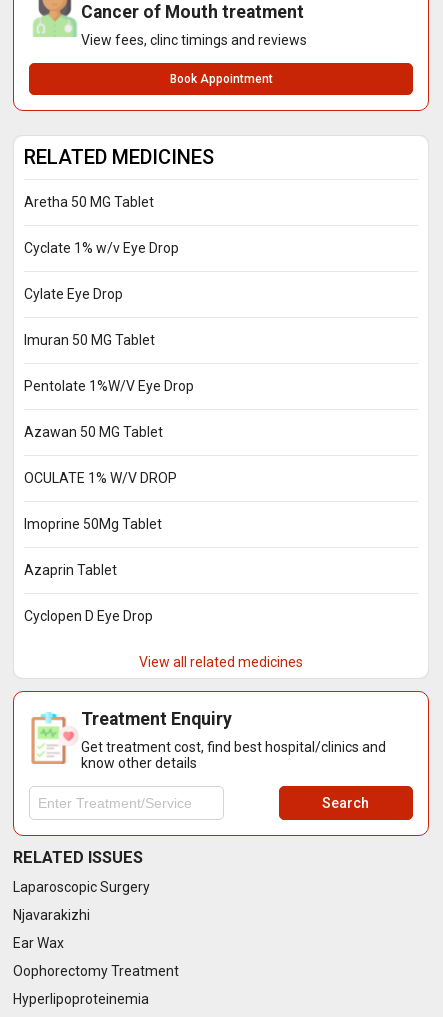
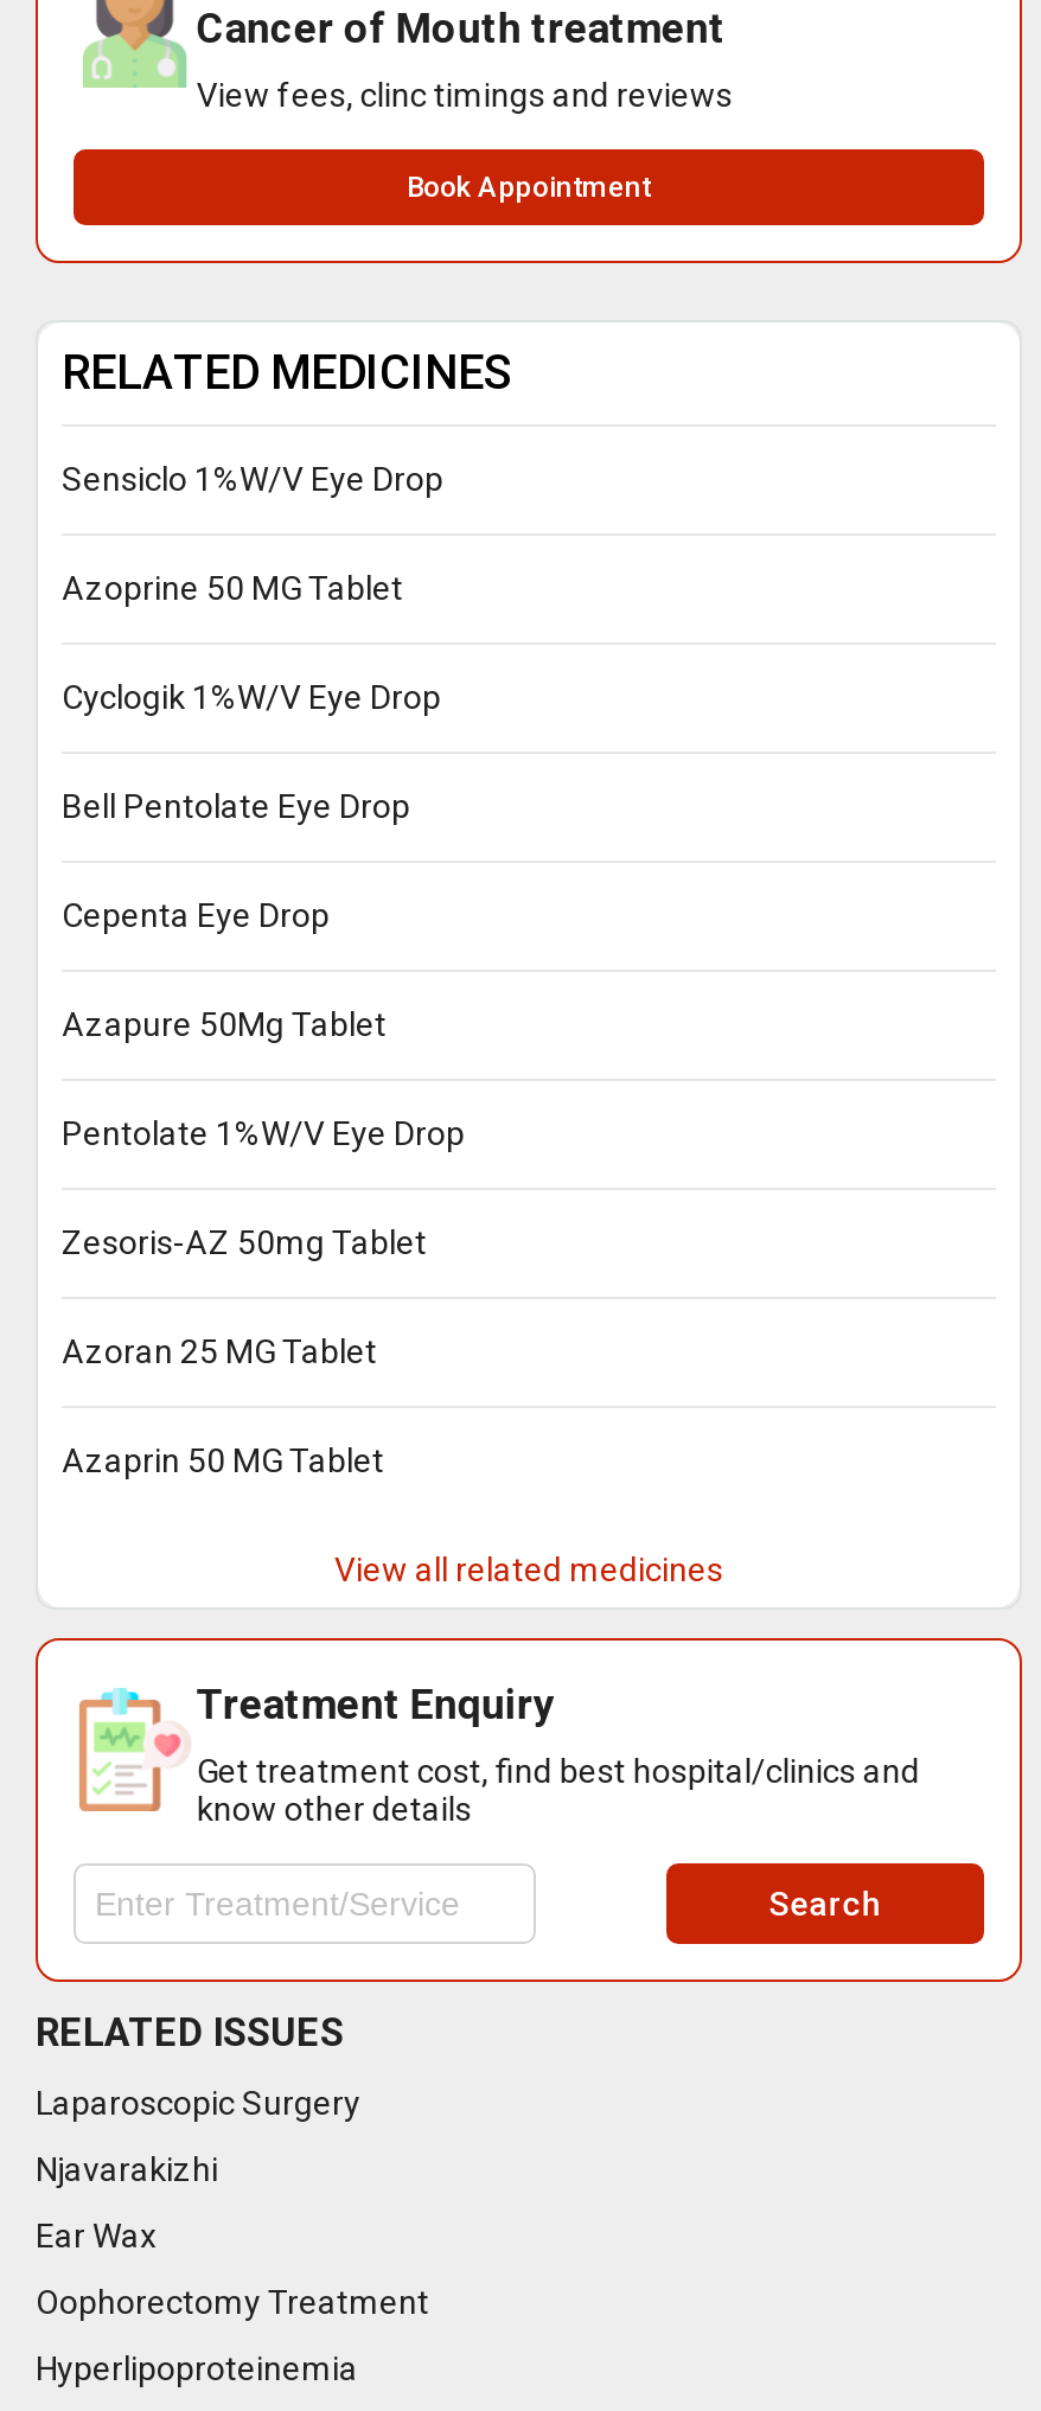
[24,194,179,348] Aretha 50 MG Tablet | Cyclate 1% w/v Eye Drop | Cylate Eye Drop | Imuran 50 MG Tablet -> [62,461,443,1044] Sensiclo 1%W/V Eye Drop | Azoprine 50 MG Tablet | Cyclogik 1%W/V Eye Drop | Bell Pentolate Eye Drop | Cepenta Eye Drop | Azapure 50Mg Tablet
moved [24,378,194,394] -> [62,1115,465,1153]: Pentolate 1%W/V Eye Drop
[24,424,177,624] Azawan 50 MG Tablet | OCULATE 1% W/V DROP | Imoprine 50Mg Tablet | Azaprin Tablet | Cyclopen D Eye Drop -> [62,1224,427,1481] Zesoris-AZ 50mg Tablet | Azoran 25 MG Tablet | Azaprin 50 MG Tablet

